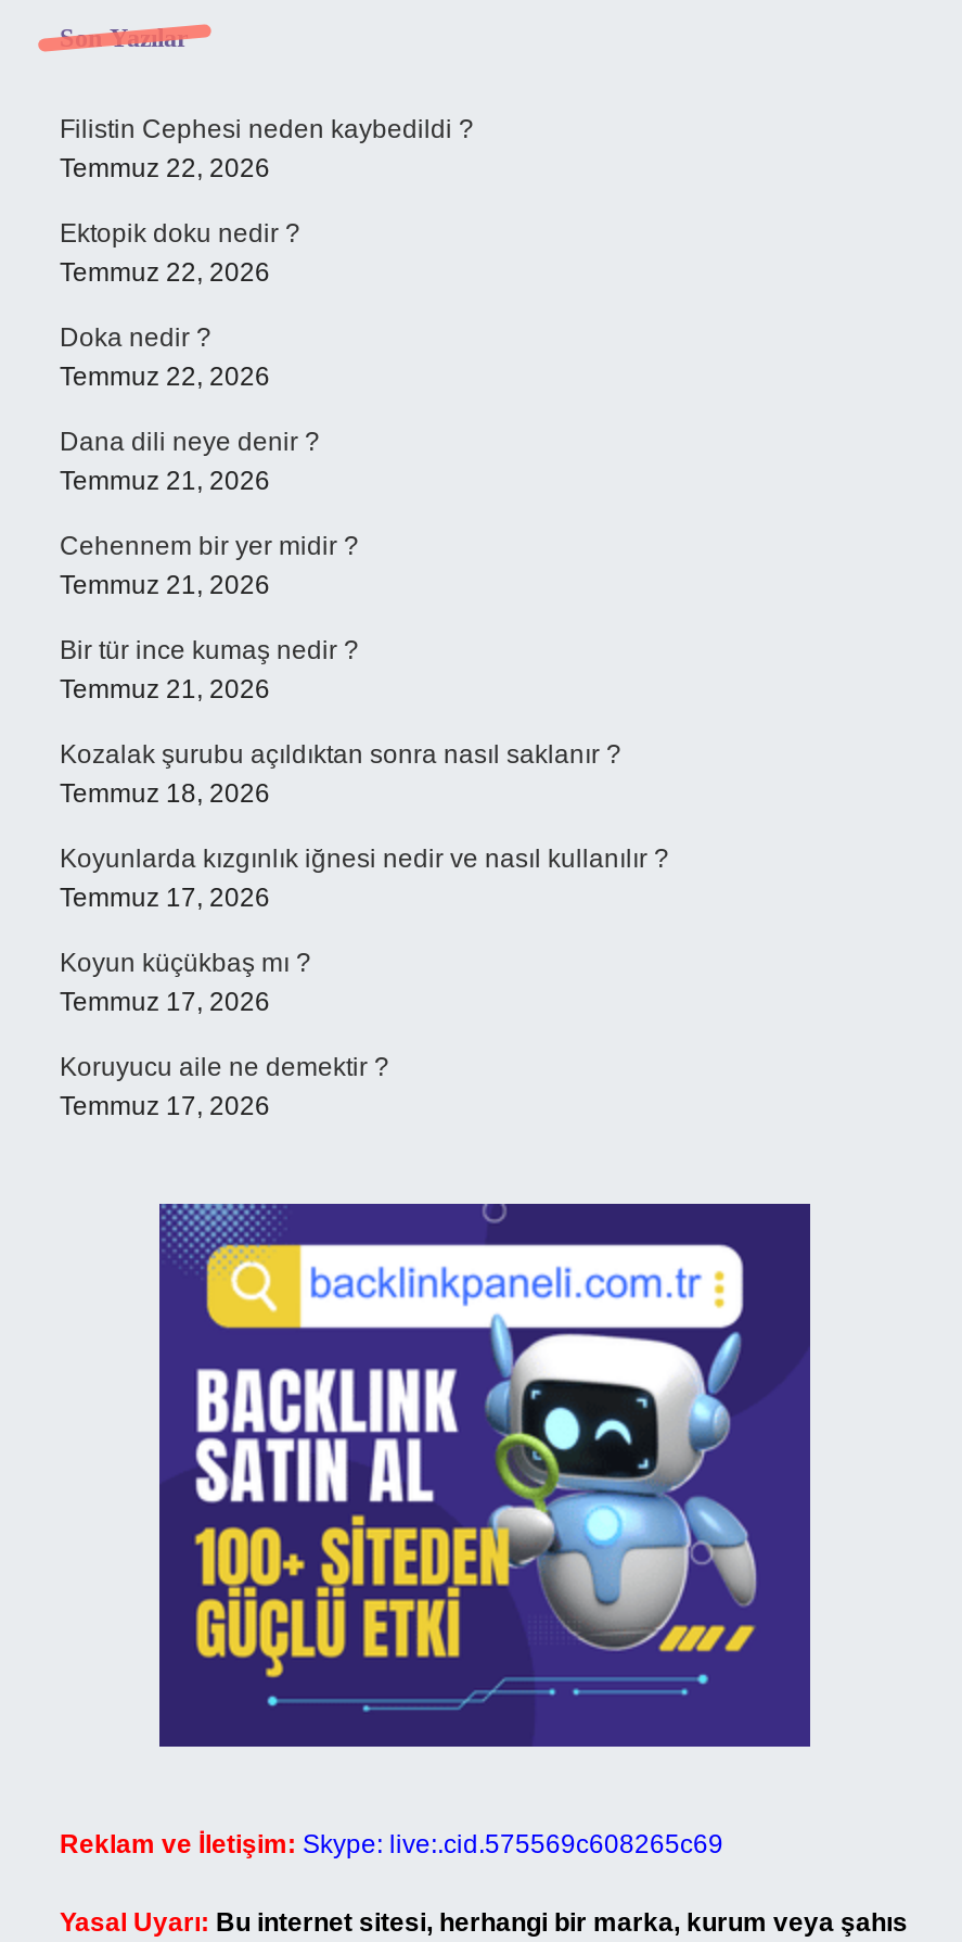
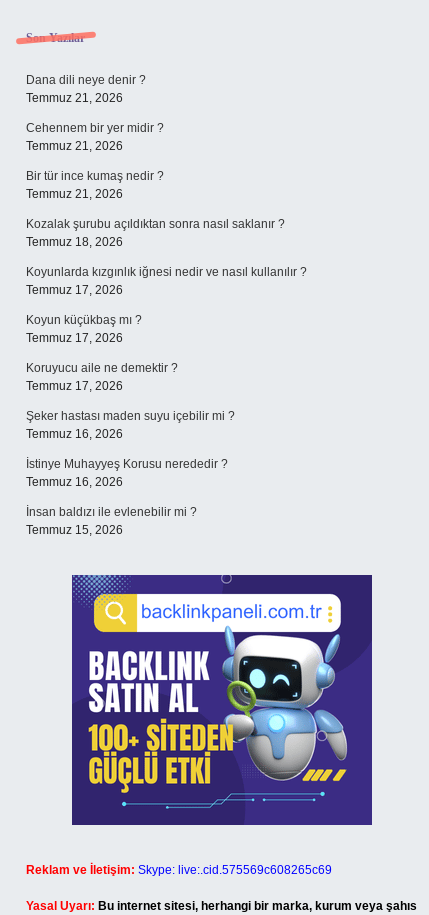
[60,114,474,392] Filistin Cephesi neden kaybedildi ? | Temmuz 22, 2026 | Ektopik doku nedir ? | Temmuz 22, 2026 | Doka nedir ? | Temmuz 22, 2026 -> none
moved [60,427,669,1121] -> [26,73,307,393]: Dana dili neye denir ? | Temmuz 21, 2026 | Cehennem bir yer midir ? | ... | Koruyucu aile ne demektir ? | Temmuz 17, 2026
none -> [26,409,235,537] Şeker hastası maden suyu içebilir mi ? | Temmuz 16, 2026 | İstinye Muhayyeş Korusu nerededir ? | Temmuz 16, 2026 | İnsan baldızı ile evlenebilir mi ? | Temmuz 15, 2026

